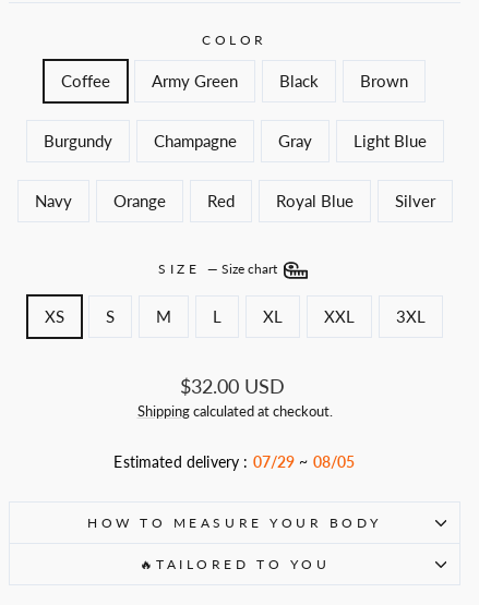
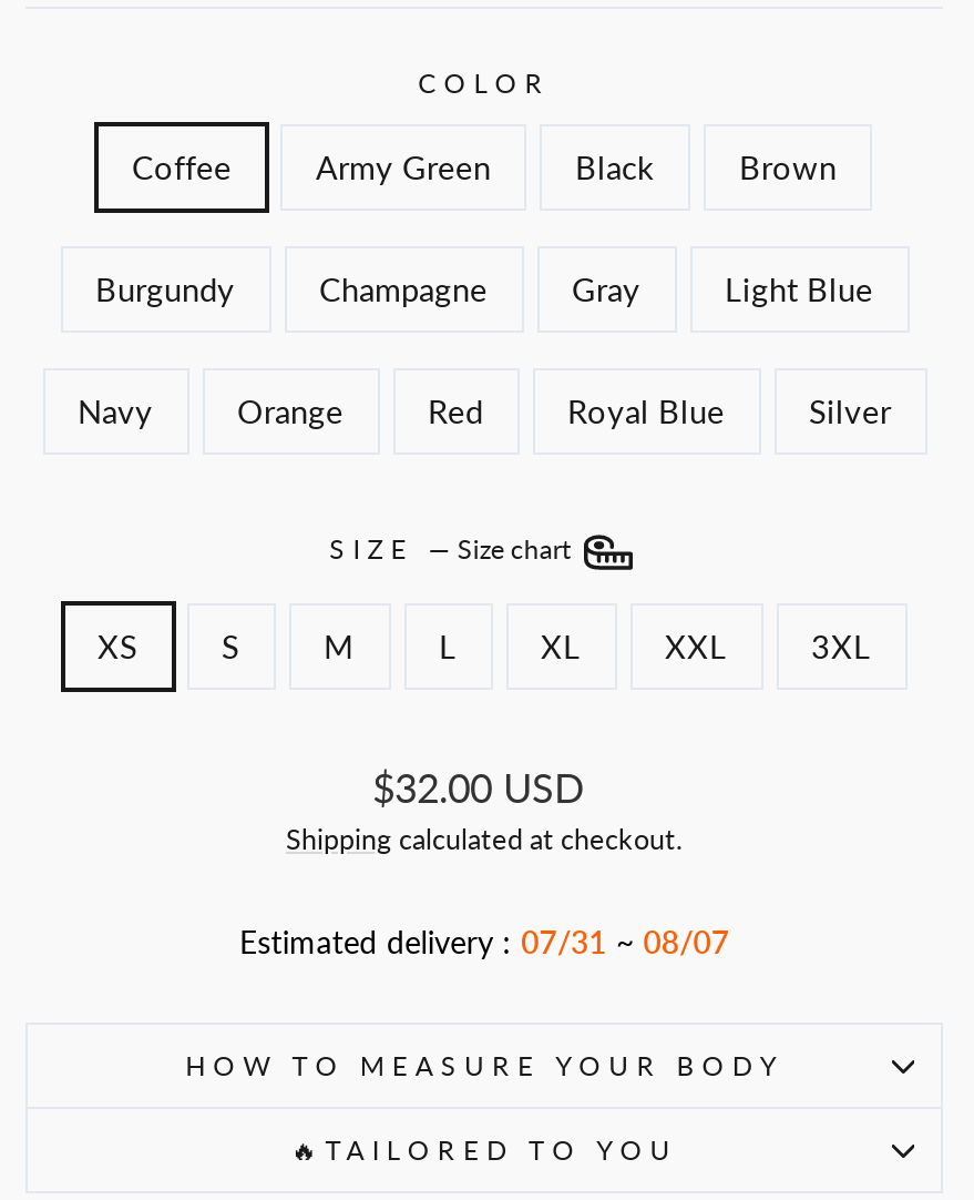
[114,452,355,471] Estimated delivery : 07/29 ~ 08/05 -> [239,923,729,960] Estimated delivery : 07/31 ~ 08/07

